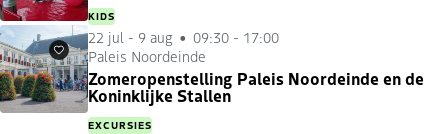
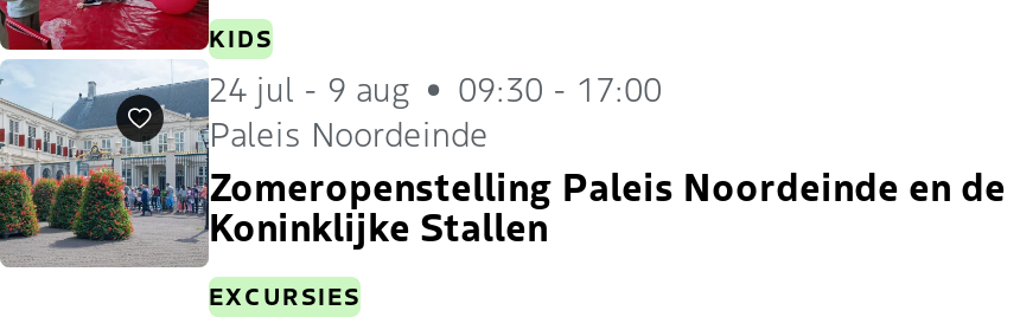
[88,27,279,47] 22 jul - 9 aug 09:30 - 17:00 -> [209,64,662,111] 24 jul - 9 aug 09:30 - 17:00

